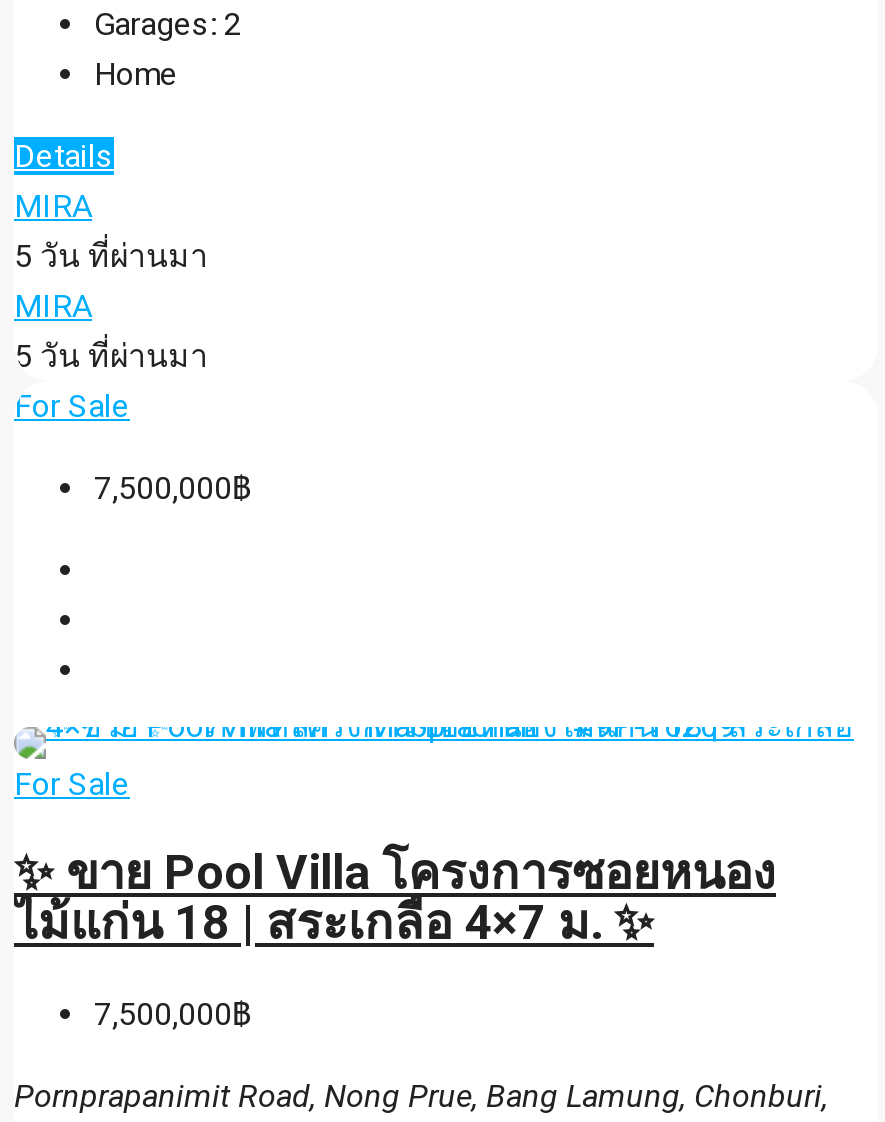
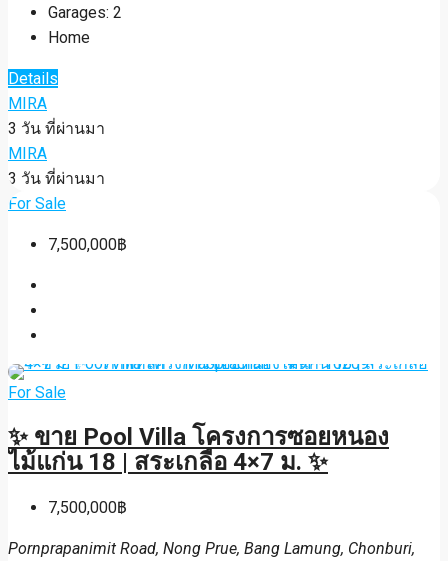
[14,237,208,275] 5 วัน ที่ผ่านมา -> [8,119,105,138] 3 วัน ที่ผ่านมา
[14,337,208,375] 5 วัน ที่ผ่านมา -> [8,169,105,188] 3 วัน ที่ผ่านมา

